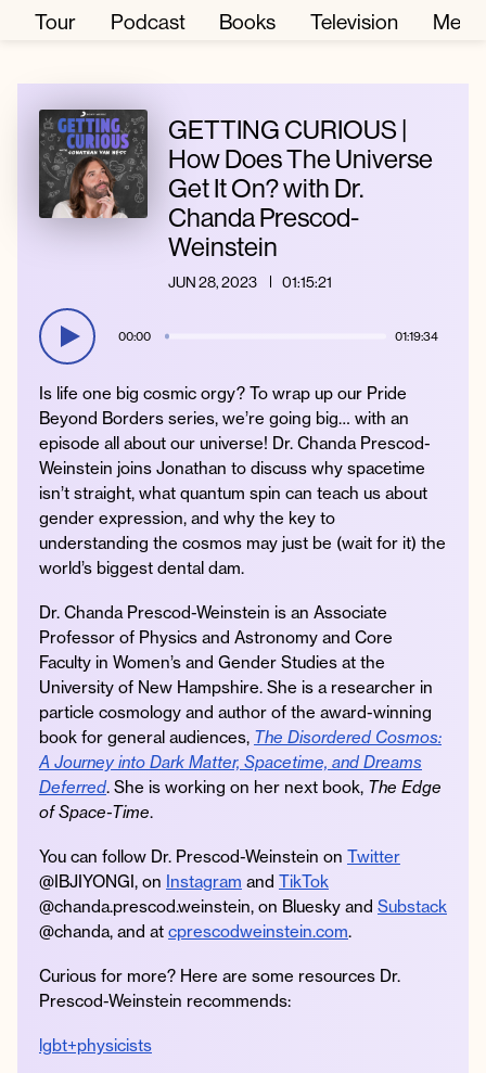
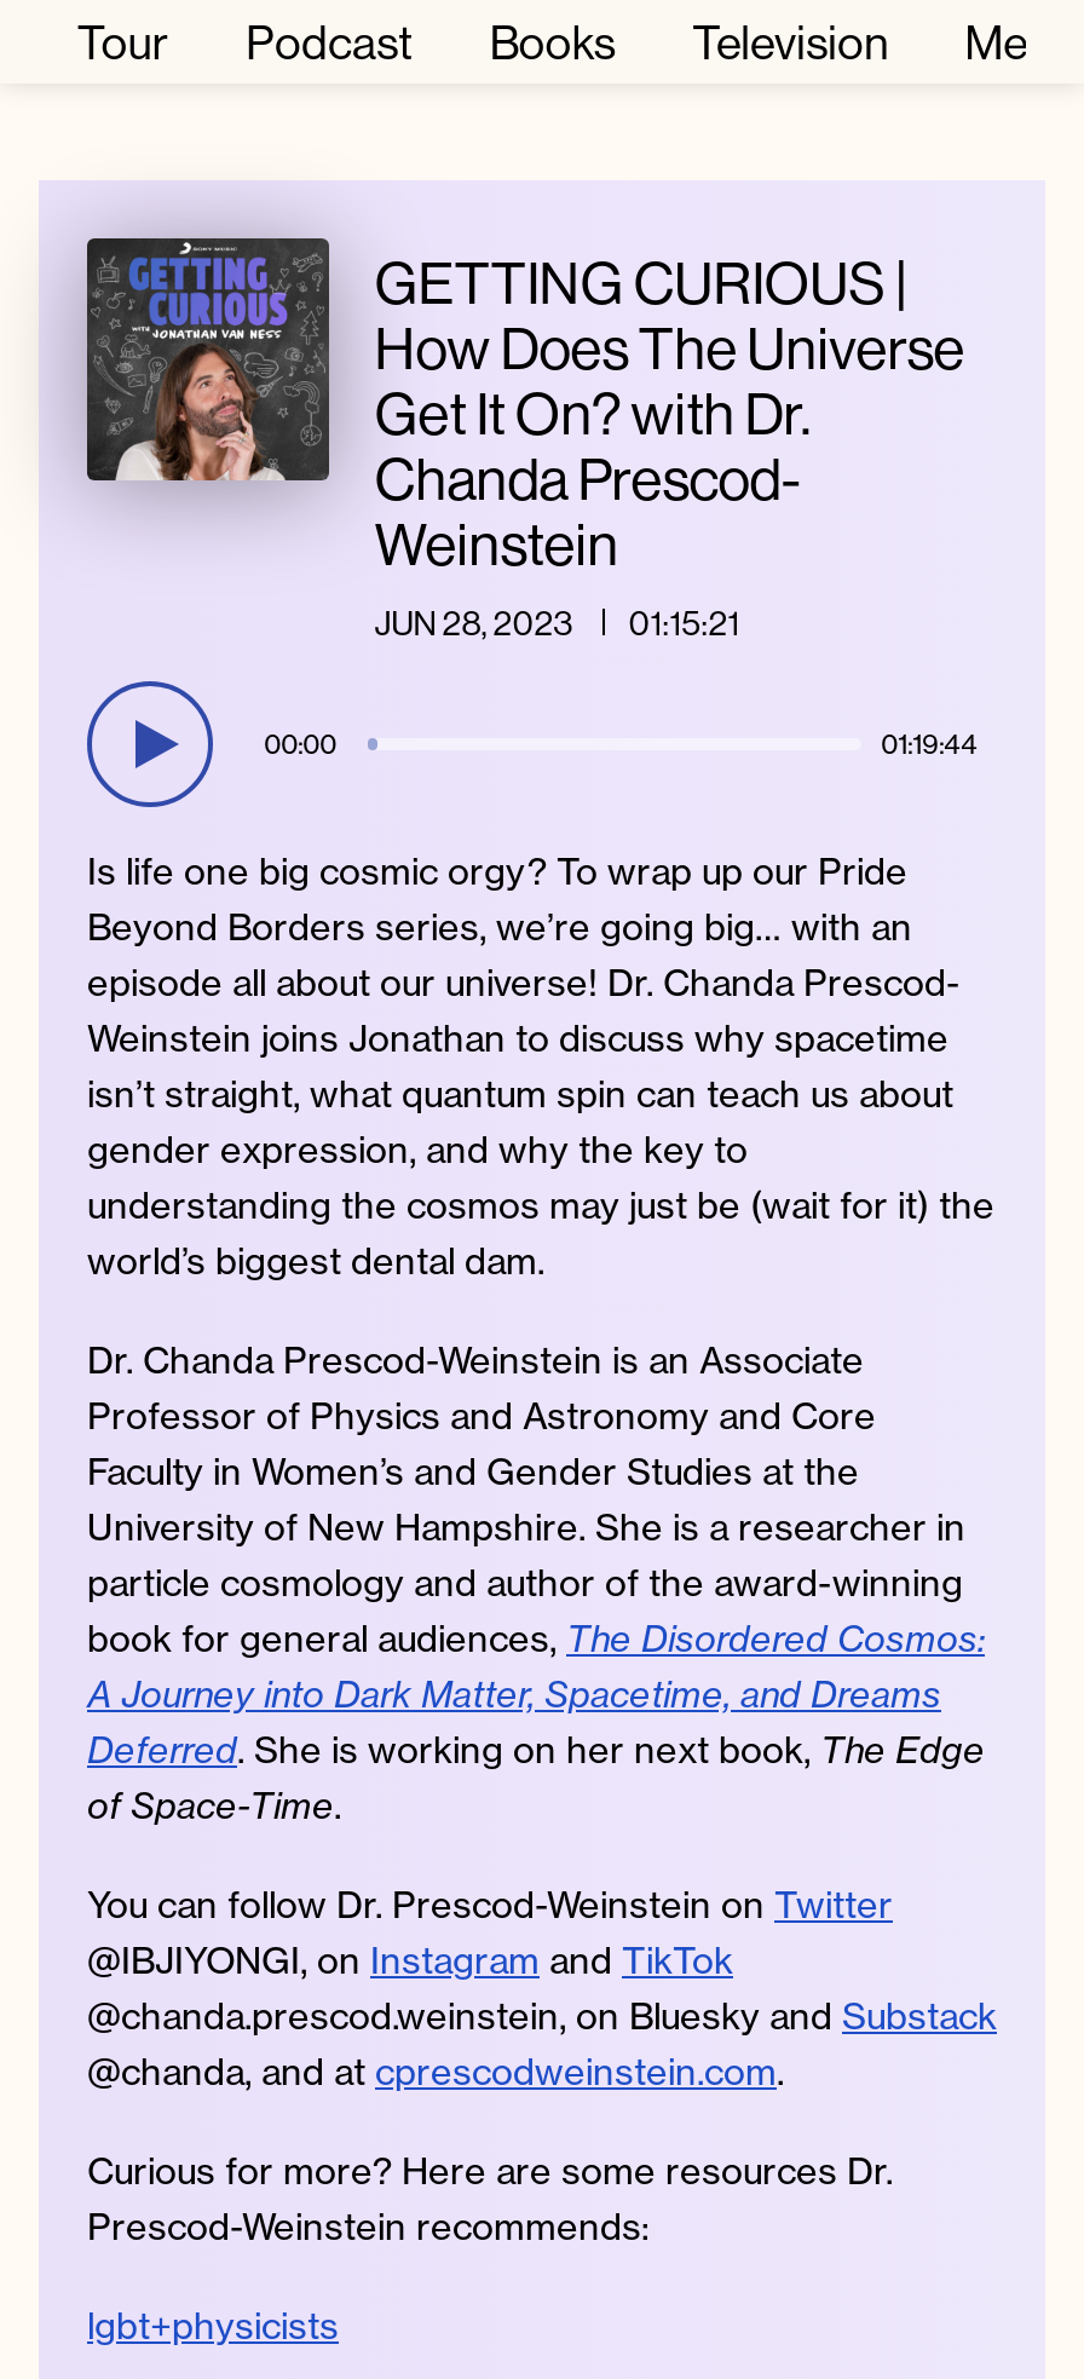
[395,329,438,344] 01:19:34 -> [881,727,978,761] 01:19:44

